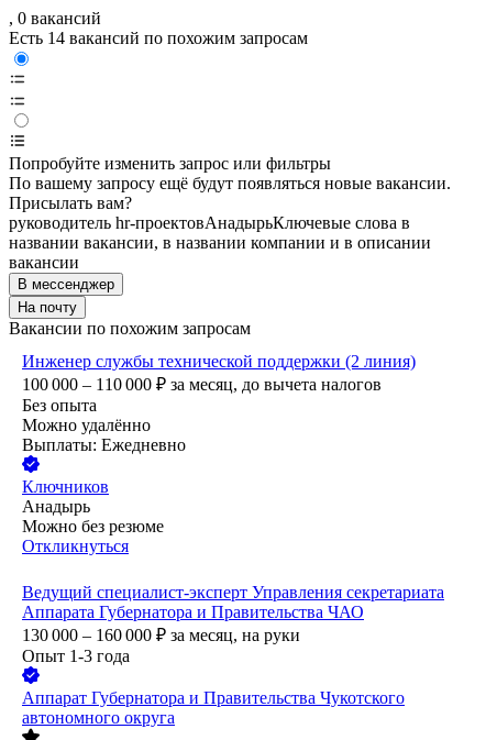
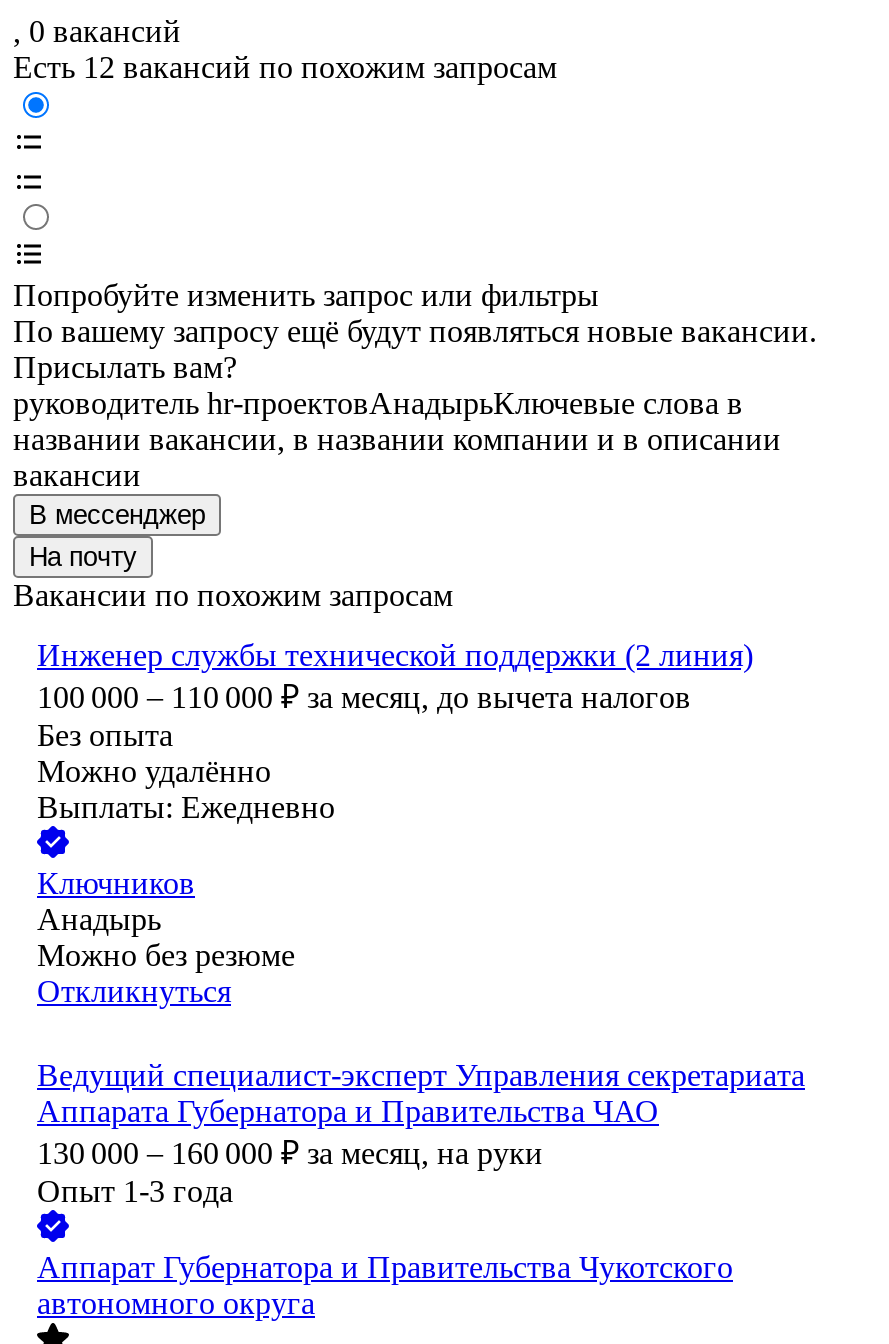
[9,29,308,48] Есть 14 вакансий по похожим запросам -> [13,51,557,85] Есть 12 вакансий по похожим запросам

